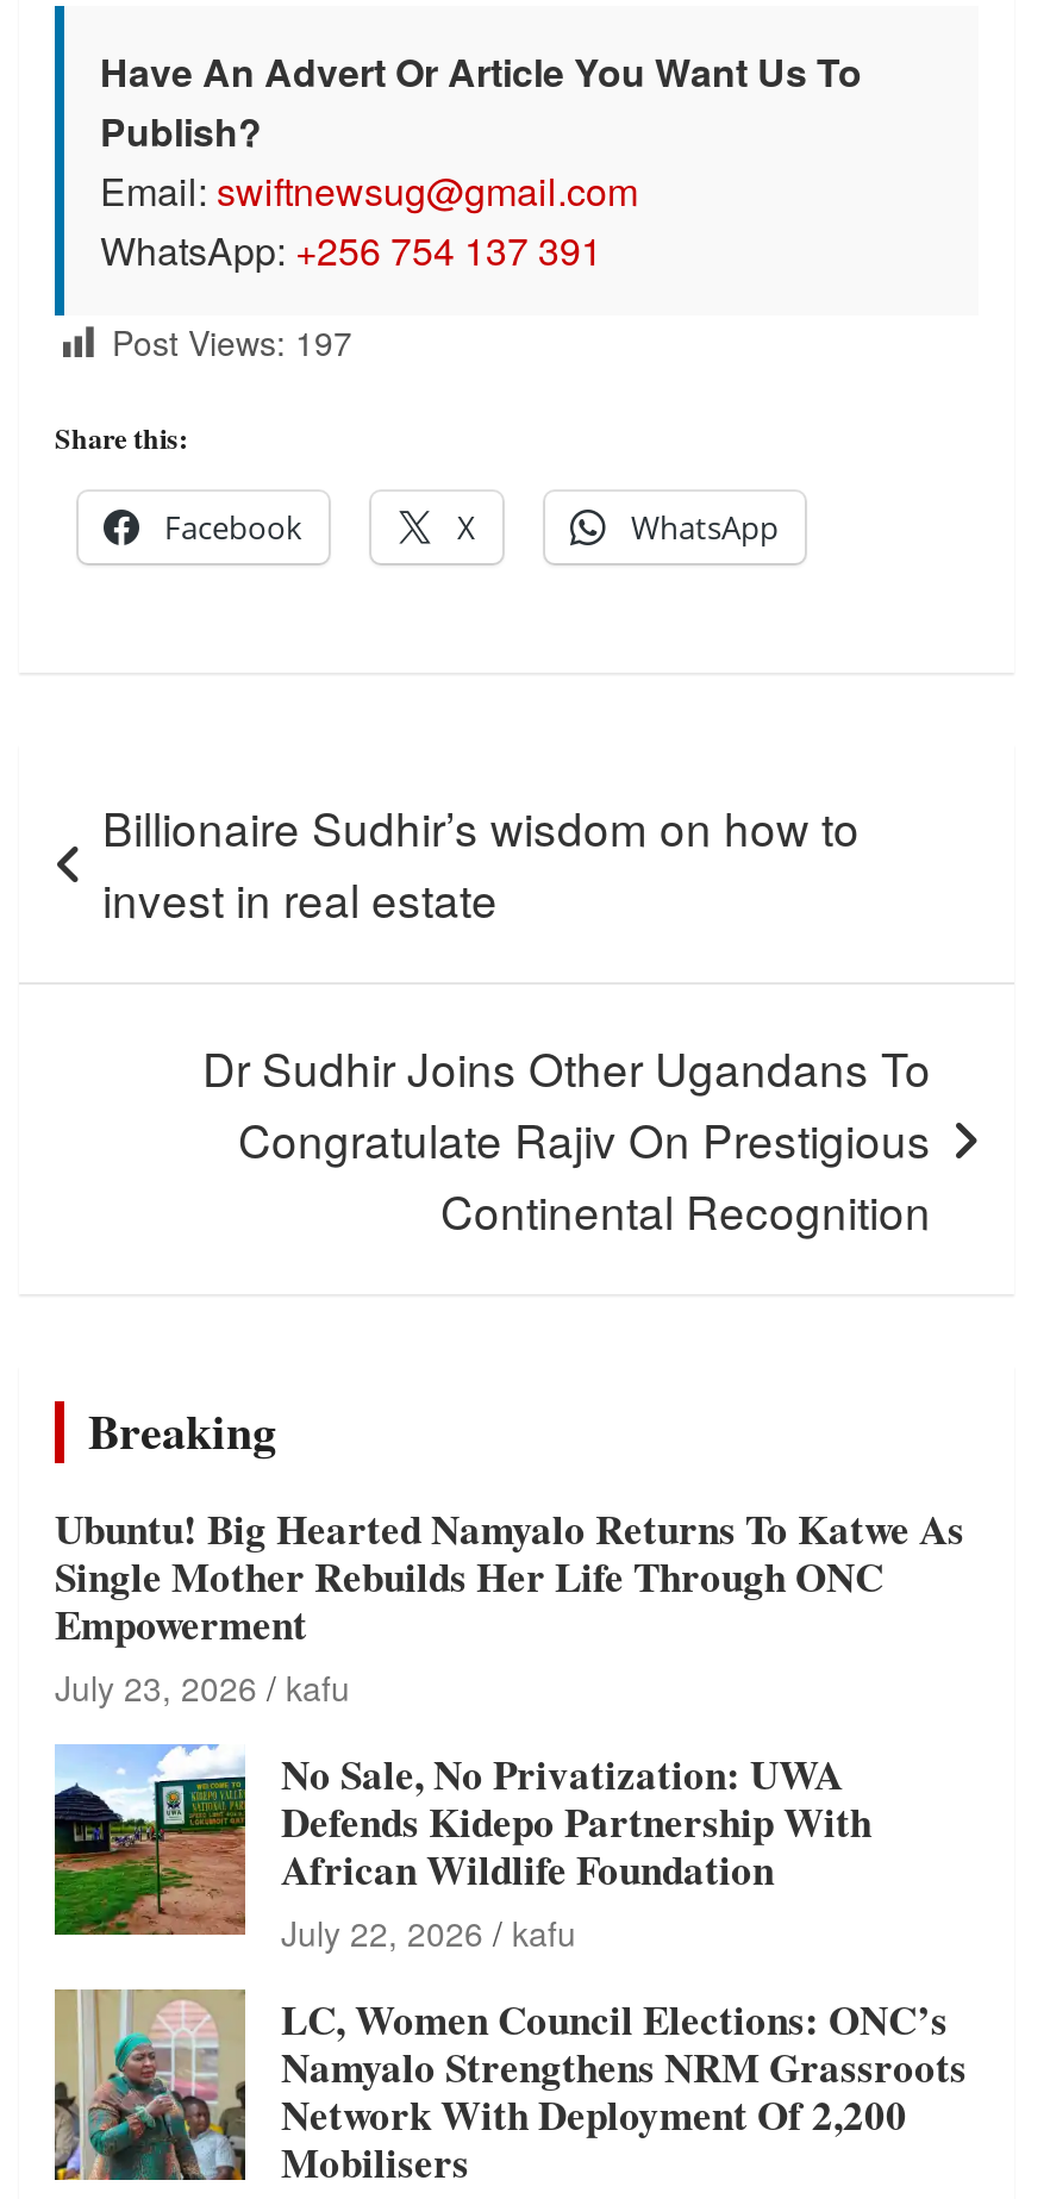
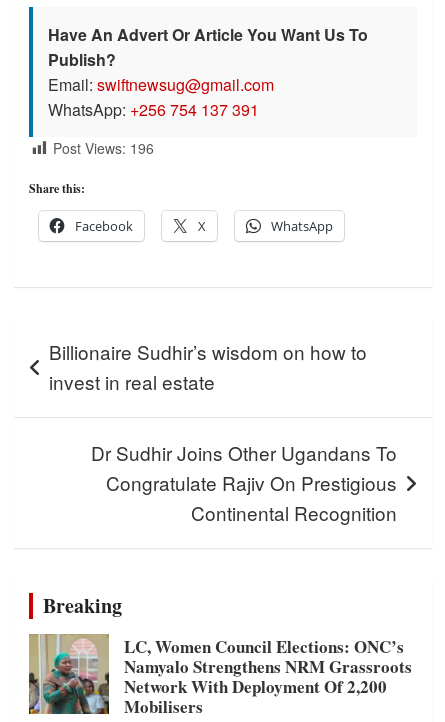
[112,317,352,365] Post Views: 197 -> [53,138,154,158] Post Views: 196
[52,1499,964,1956] [image] | Ubuntu! Big Hearted Namyalo Returns To Katwe As | Single Mother Rebuilds Her Life Through ONC | Empowerment | July 23, 2026 kafu | No Sale, No Privatization: UWA | Defends Kidepo Partnership With | African Wildlife Foundation | July 22, 2026 kafu -> none

